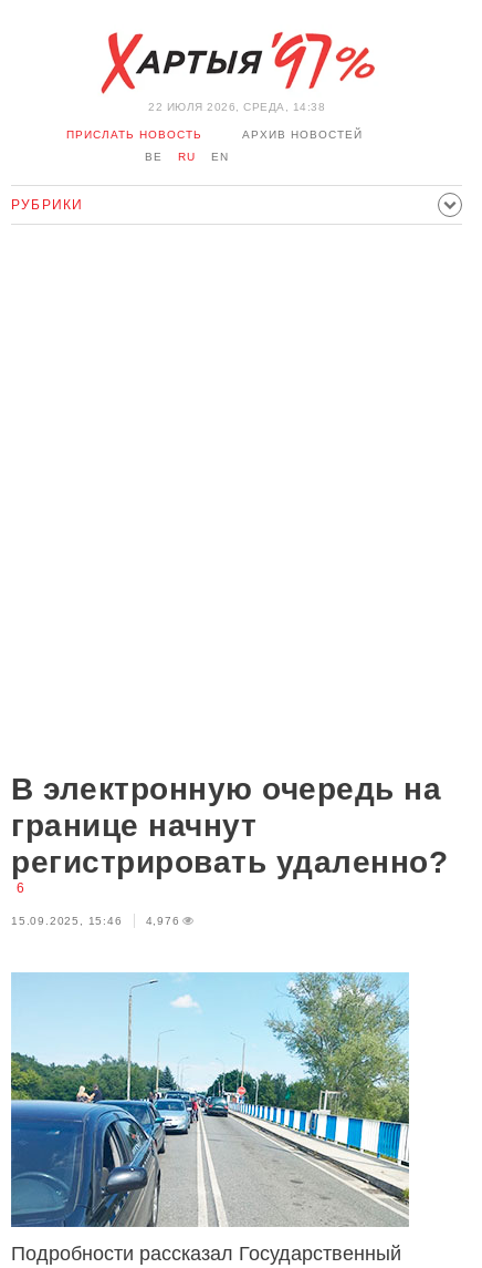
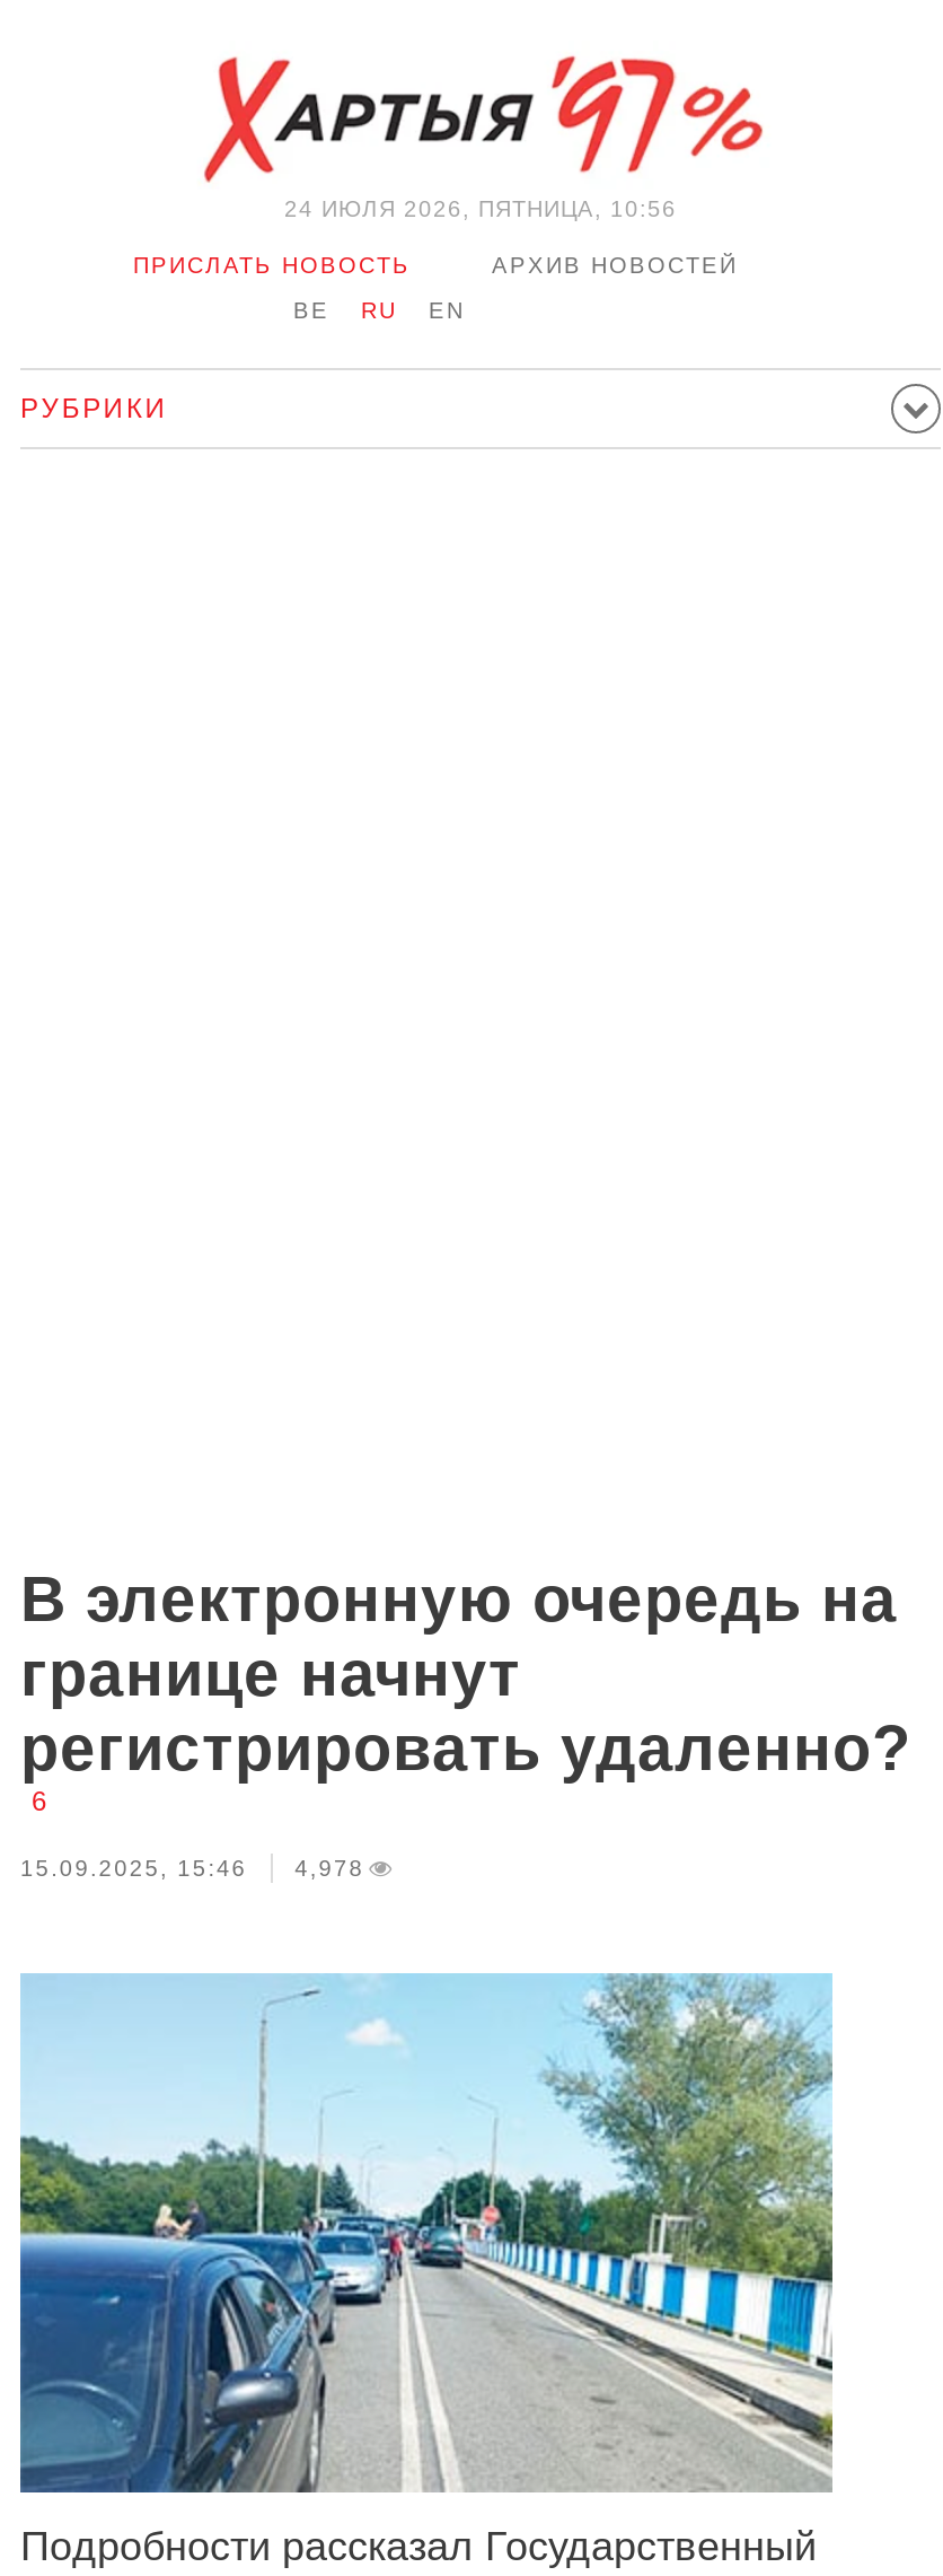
[148,101,325,113] 22 ИЮЛЯ 2026, СРЕДА, 14:38 -> [284,196,677,221] 24 ИЮЛЯ 2026, ПЯТНИЦА, 10:56
[11,915,180,927] 15.09.2025, 15:46 4,976 -> [20,1856,365,1881] 15.09.2025, 15:46 4,978

